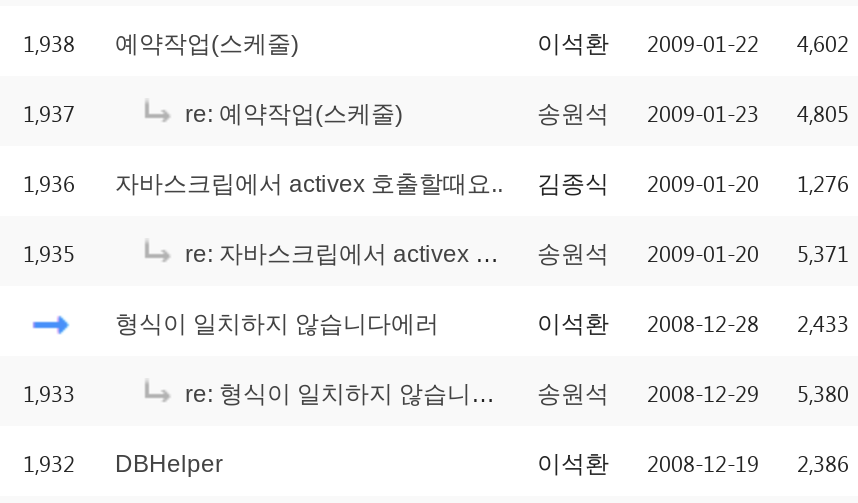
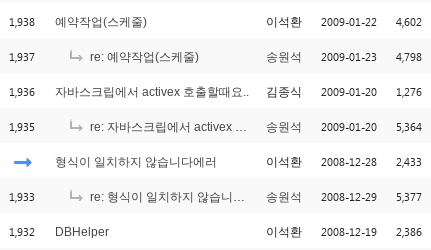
[537,98,849,128] 송원석 2009-01-23 4,805 -> [266,49,422,64] 송원석 2009-01-23 4,798
[537,238,849,268] 송원석 2009-01-20 5,371 -> [266,119,422,134] 송원석 2009-01-20 5,364
[537,378,849,408] 송원석 2008-12-29 5,380 -> [266,189,422,204] 송원석 2008-12-29 5,377

